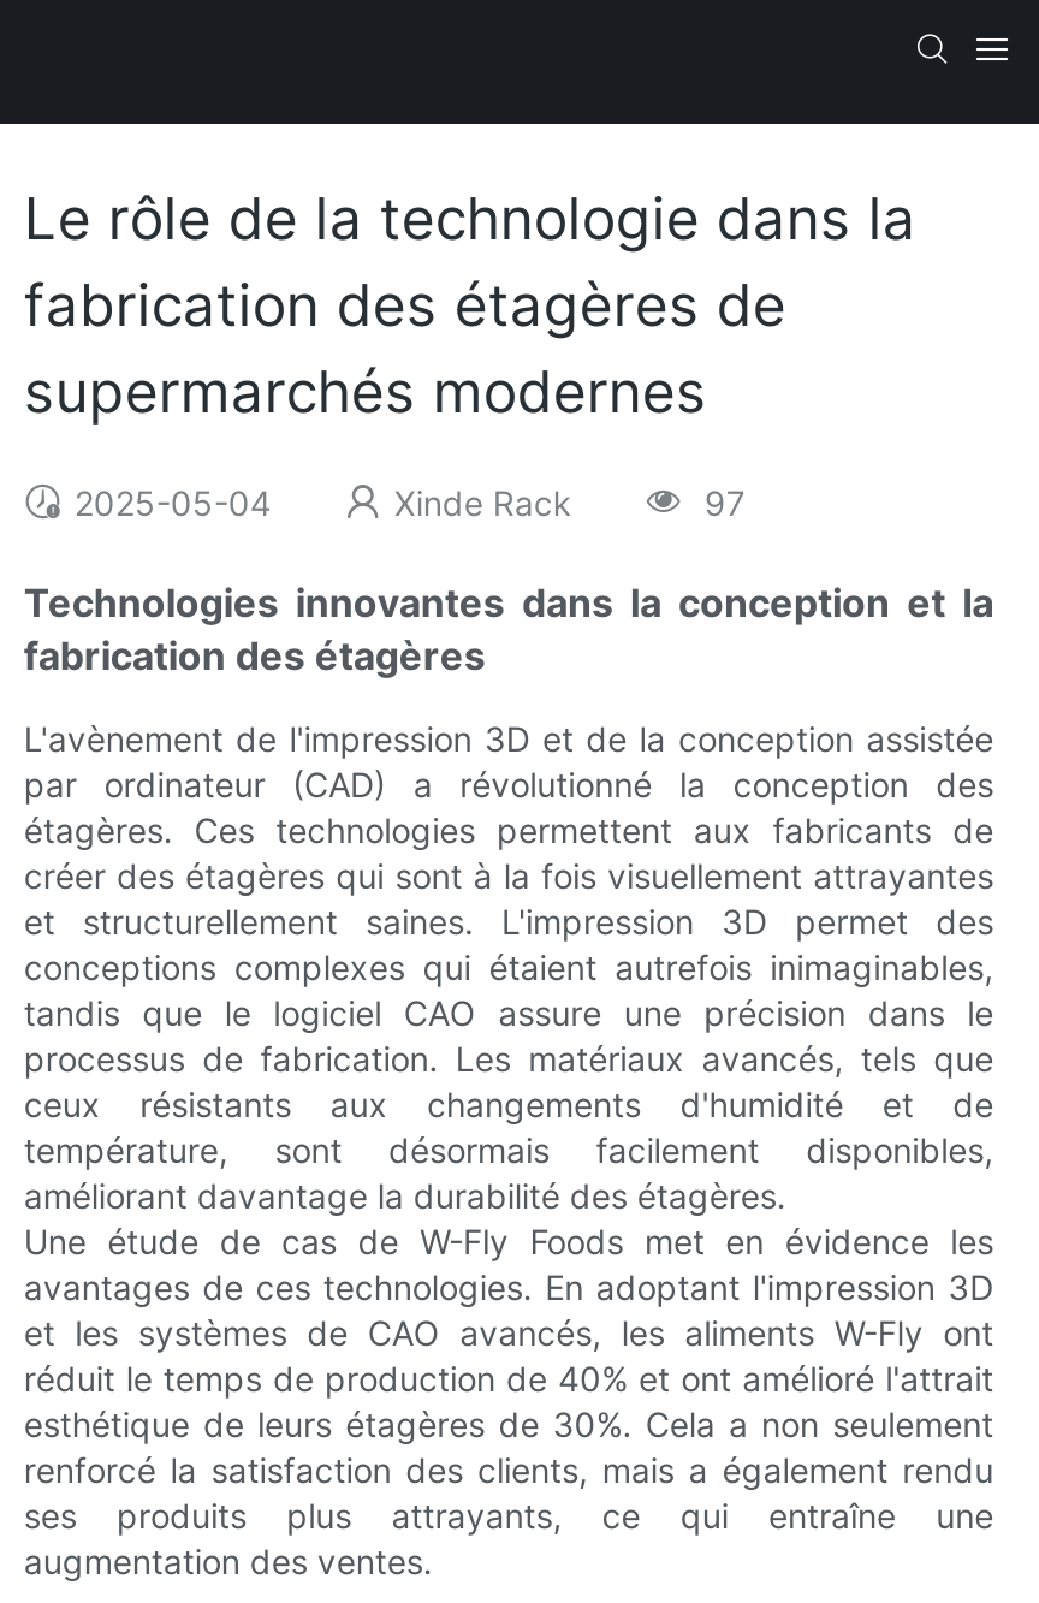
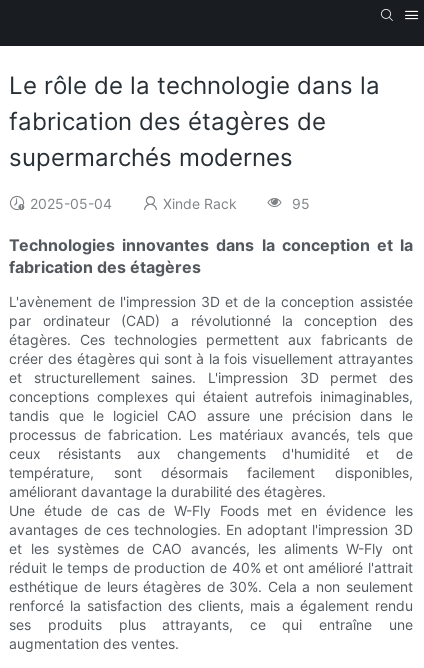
[704,483,745,524] 97 -> [292,195,310,212] 95

